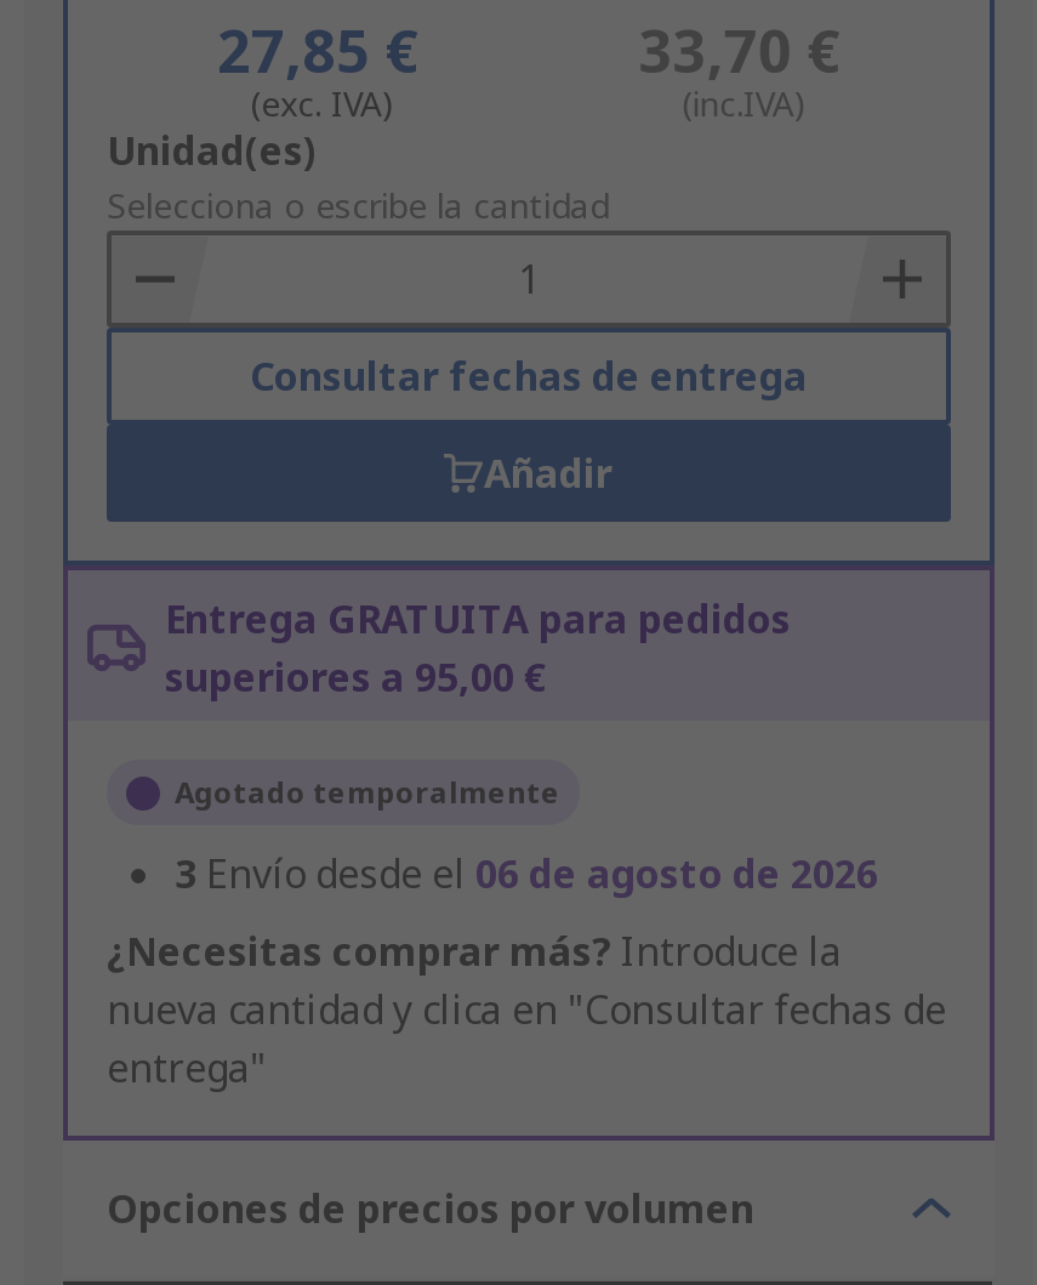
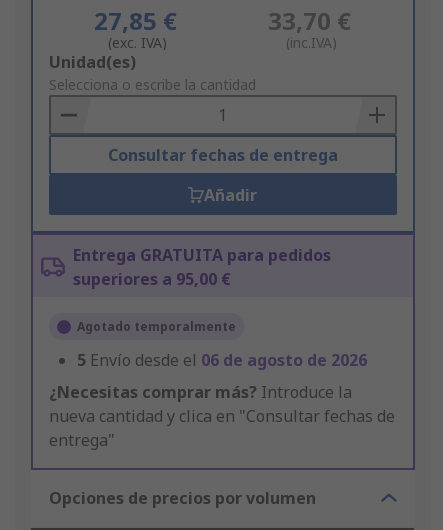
[175,848,878,902] 3 Envío desde el 06 de agosto de 2026 -> [77,349,367,371] 5 Envío desde el 06 de agosto de 2026

